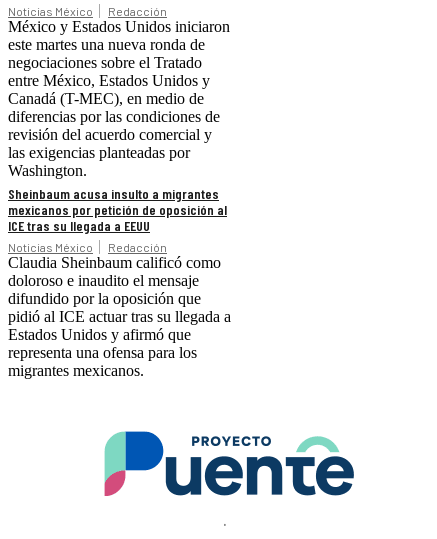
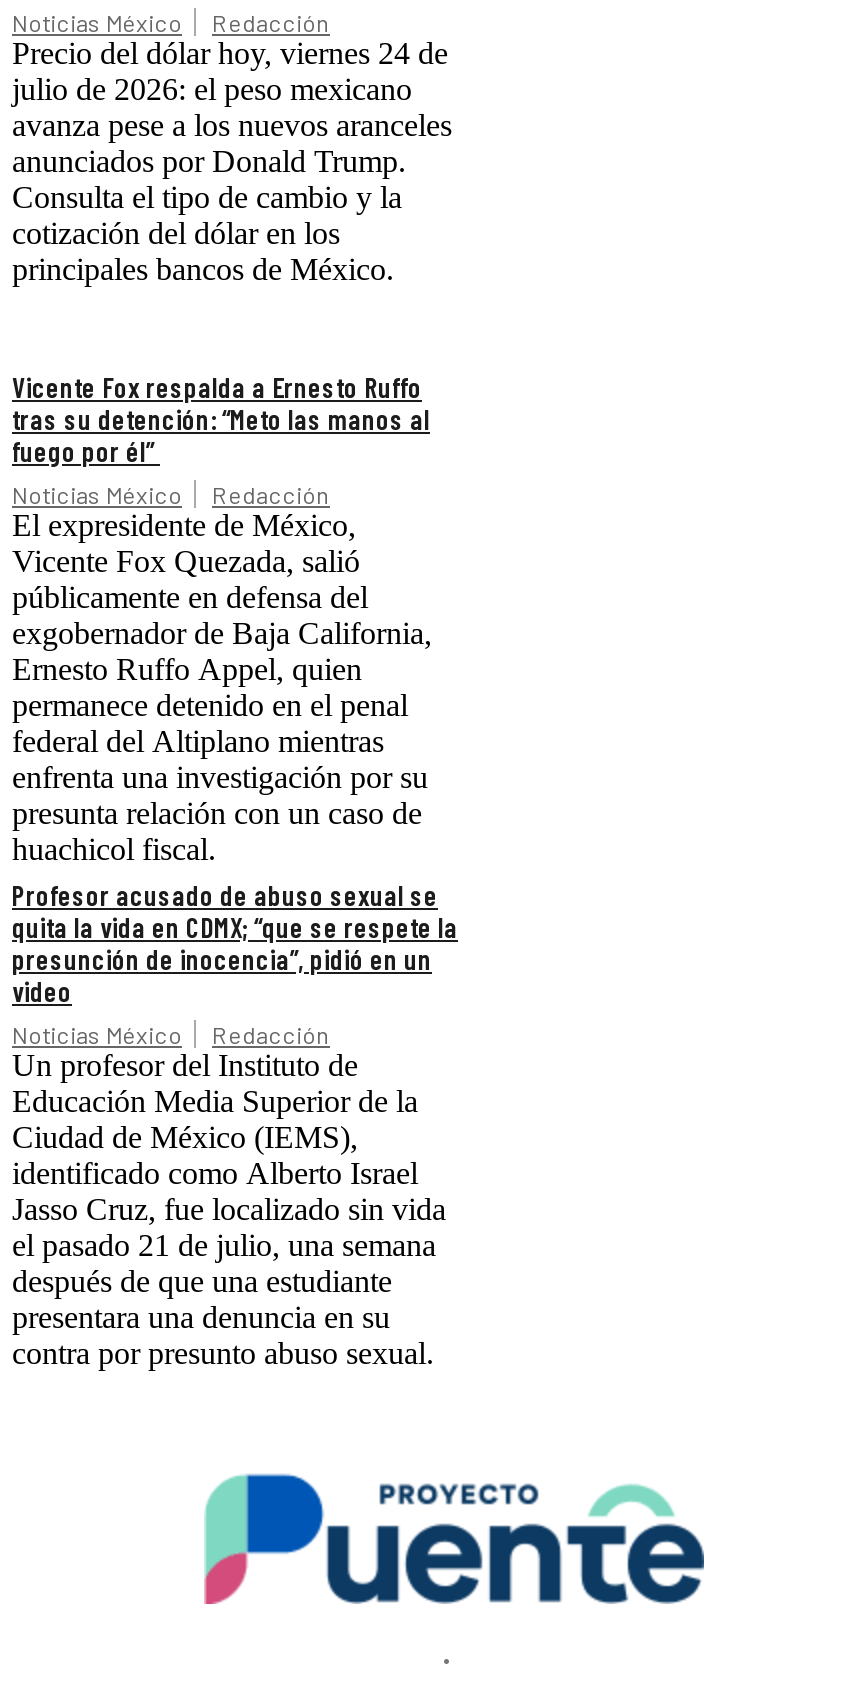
[8,18,230,234] México y Estados Unidos iniciaron | este martes una nueva ronda de | negociaciones sobre el Tratado | entre México, Estados Unidos y | Canadá (T-MEC), en medio de | diferencias por las condiciones de | revisión del acuerdo comercial y | las exigencias planteadas por | Washington. | Sheinbaum acusa insulto a migrantes | mexicanos por petición de oposición al | ICE tras su llegada a EEUU -> [12,36,452,468] Precio del dólar hoy, viernes 24 de | julio de 2026: el peso mexicano | avanza pese a los nuevos aranceles | anunciados por Donald Trump. | Consulta el tipo de cambio y la | cotización del dólar en los | principales bancos de México. | Vicente Fox respalda a Ernesto Ruffo | tras su detención: “Meto las manos al | fuego por él”
[8,254,231,379] Claudia Sheinbaum calificó como | doloroso e inaudito el mensaje | difundido por la oposición que | pidió al ICE actuar tras su llegada a | Estados Unidos y afirmó que | representa una ofensa para los | migrantes mexicanos. -> [12,508,458,1370] El expresidente de México, | Vicente Fox Quezada, salió | públicamente en defensa del | exgobernador de Baja California, | Ernesto Ruffo Appel, quien | permanece detenido en el penal | federal del Altiplano mientras | enfrenta una investigación por su | presunta relación con un caso de | huachicol fiscal. | Profesor acusado de abuso sexual se | quita la vida en CDMX; “que se respete la | presunción de inocencia”, pidió en un | video | Noticias México | Redacción | Un profesor del Instituto de | Educación Media Superior de la | Ciudad de México (IEMS), | identificado como Alberto Israel | Jasso Cruz, fue localizado sin vida | el pasado 21 de julio, una semana | después de que una estudiante | presentara una denuncia en su | contra por presunto abuso sexual.

